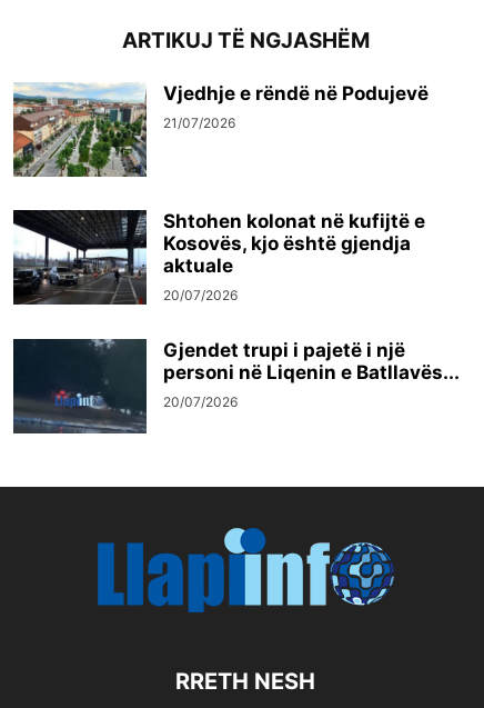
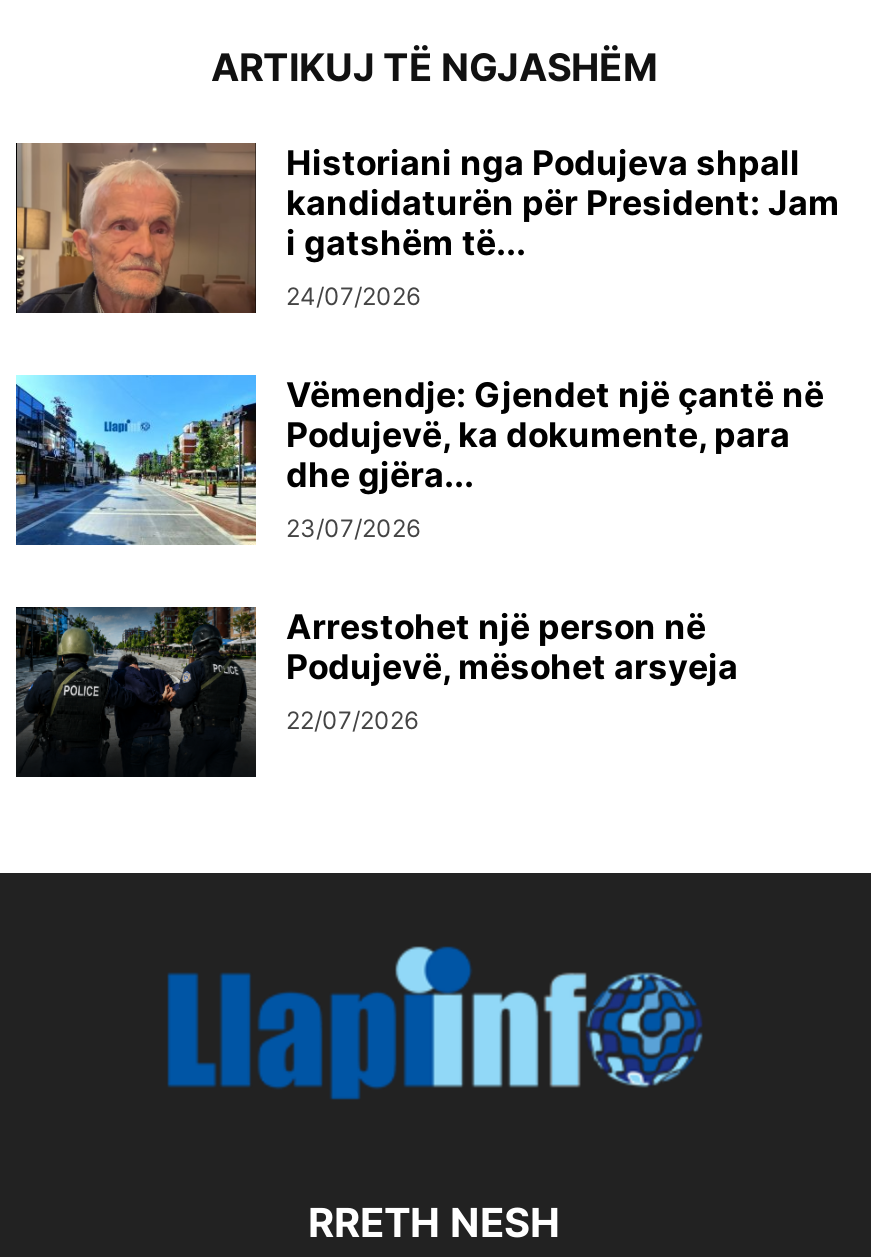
[12,82,428,177] [image] | Vjedhje e rëndë në Podujevë | 21/07/2026 -> [14,141,840,313] [image] | Historiani nga Podujeva shpall | kandidaturën për President: Jam | i gatshëm të... | 24/07/2026
[12,209,425,306] [image] | Shtohen kolonat në kufijtë e | Kosovës, kjo është gjendja | aktuale | 20/07/2026 -> [14,373,824,547] [image] | Vëmendje: Gjendet një çantë në | Podujevë, ka dokumente, para | dhe gjëra... | 23/07/2026
[13,338,460,435] [image] | Gjendet trupi i pajetë i një | personi në Liqenin e Batllavës... | 20/07/2026 -> [16,607,738,779] [image] | Arrestohet një person në | Podujevë, mësohet arsyeja | 22/07/2026

